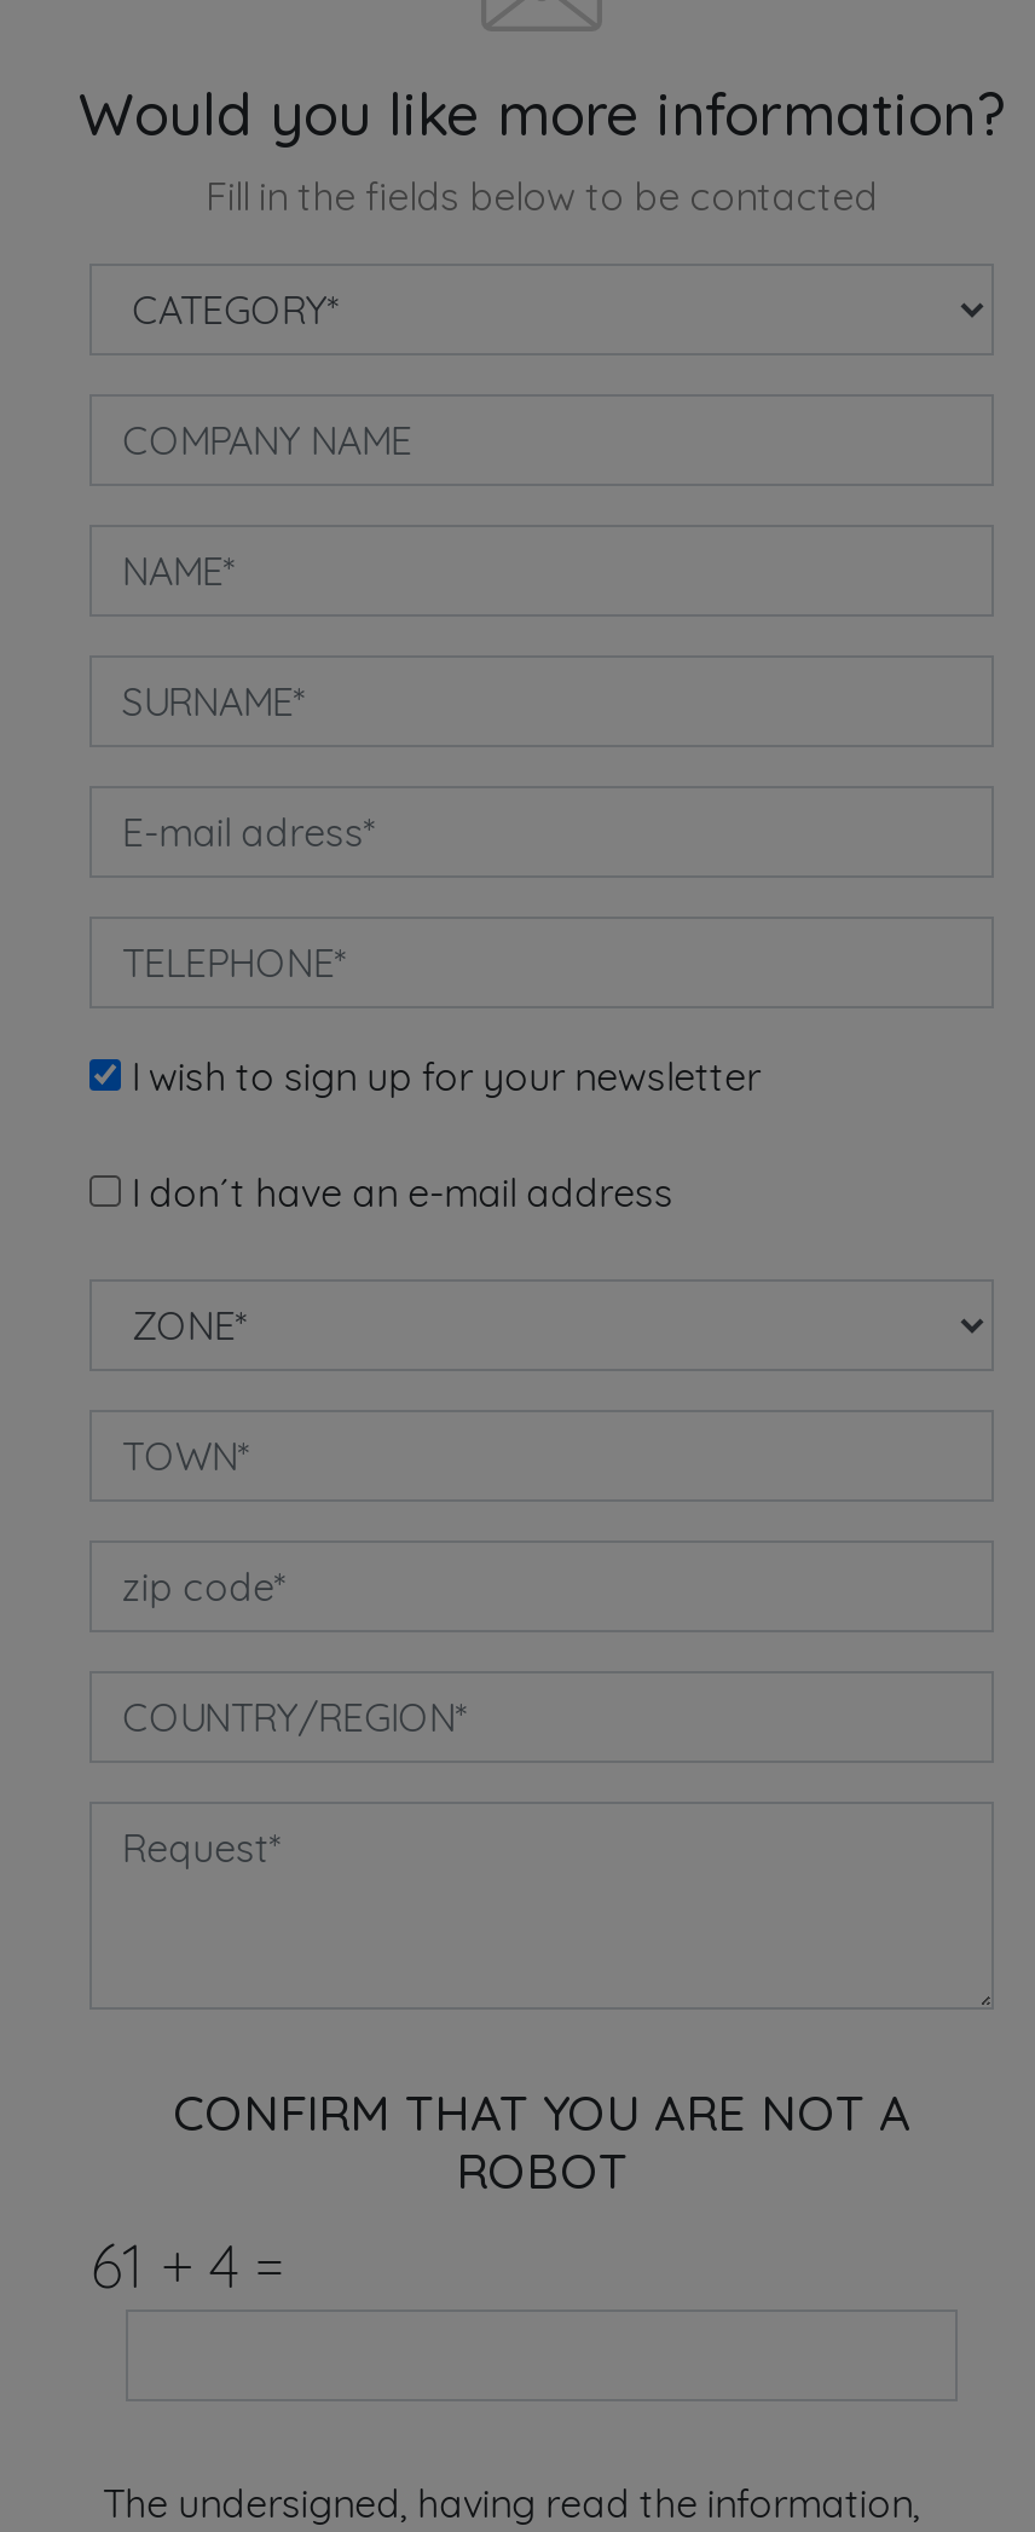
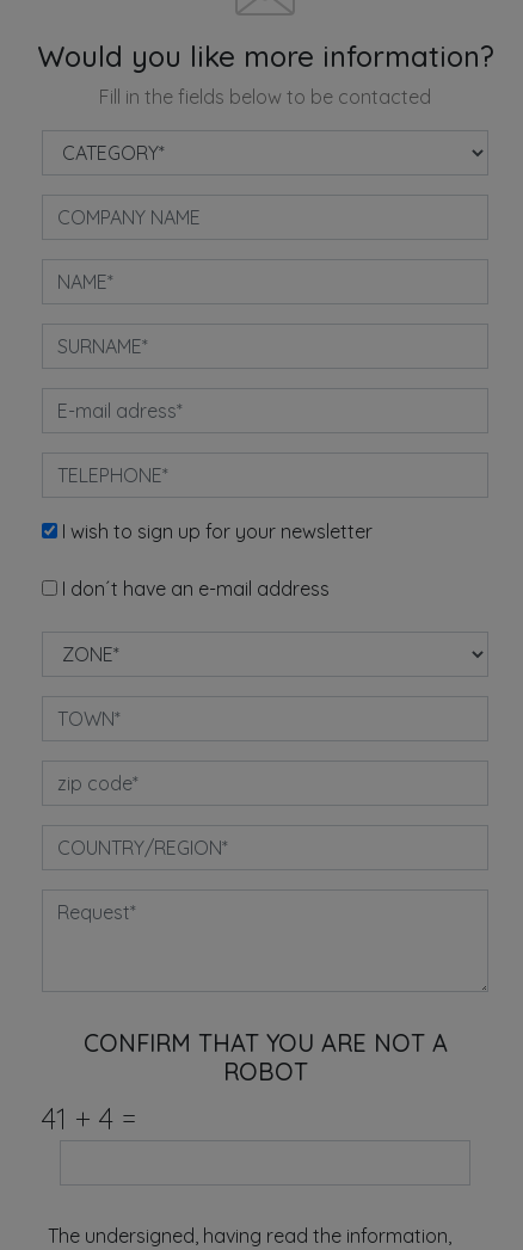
[90,2227,284,2302] 61 + 4 = -> [42,1100,137,1137] 41 + 4 =

